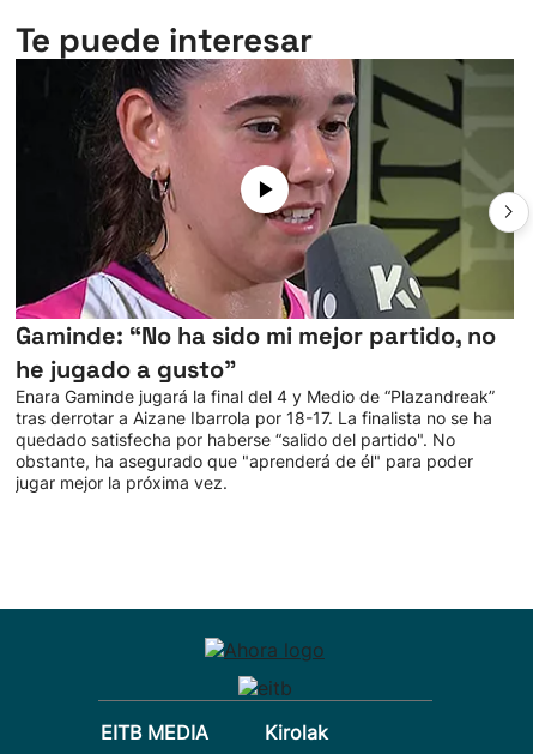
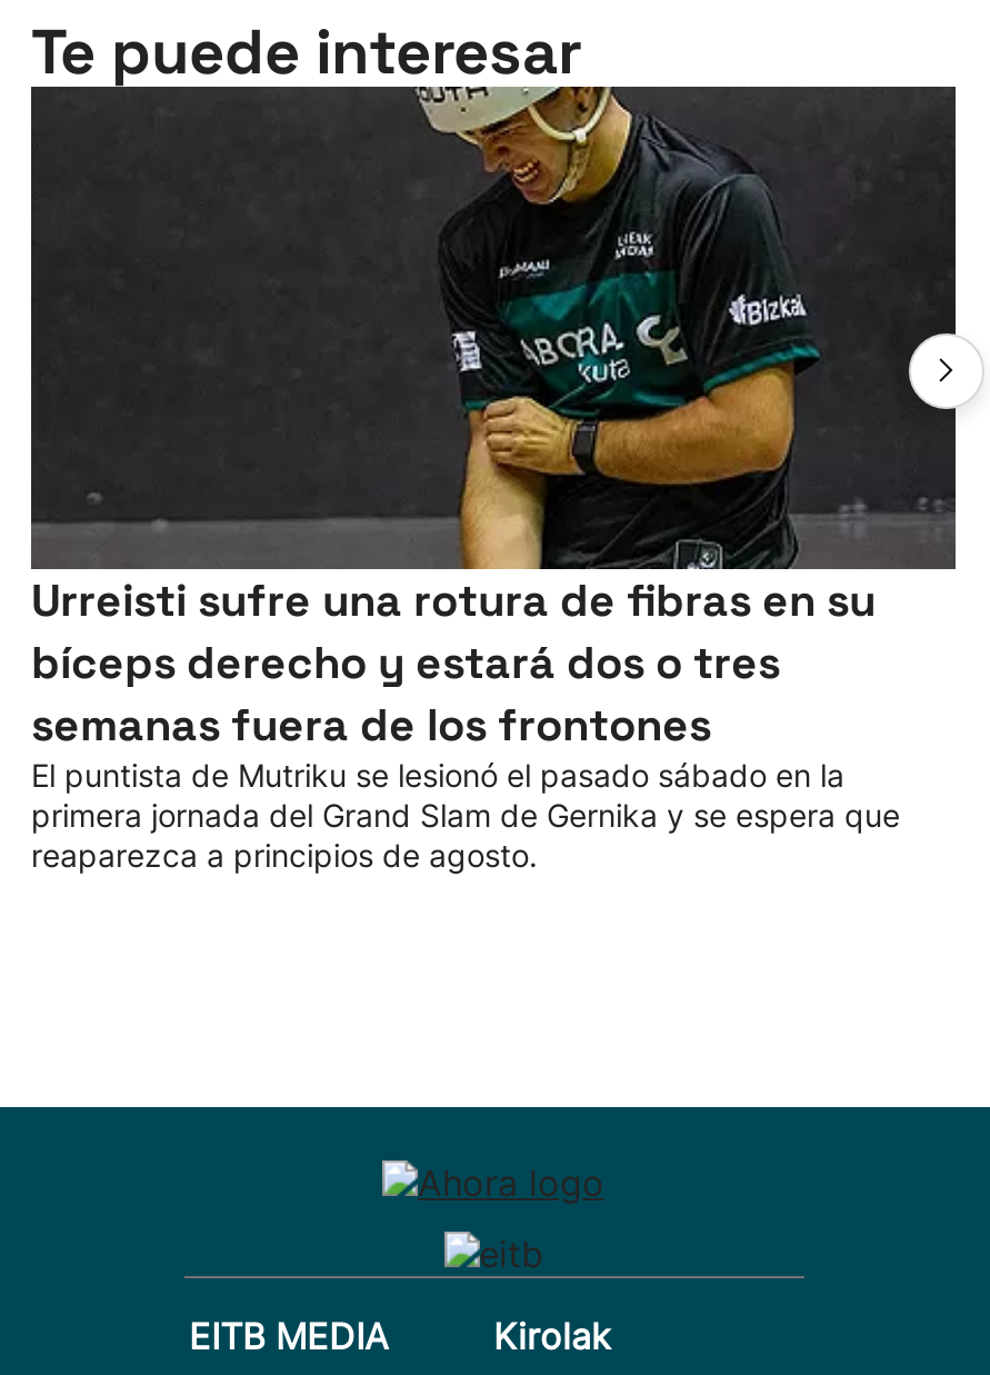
[14,59,514,493] [image] | Gaminde: “No ha sido mi mejor partido, no | he jugado a gusto” | Enara Gaminde jugará la final del 4 y Medio de “Plazandreak” | tras derrotar a Aizane Ibarrola por 18-17. La finalista no se ha | quedado satisfecha por haberse “salido del partido". No | obstante, ha asegurado que "aprenderá de él" para poder | jugar mejor la próxima vez. -> [29,87,956,874] [image] | Urreisti sufre una rotura de fibras en su | bíceps derecho y estará dos o tres | semanas fuera de los frontones | El puntista de Mutriku se lesionó el pasado sábado en la | primera jornada del Grand Slam de Gernika y se espera que | reaparezca a principios de agosto.

